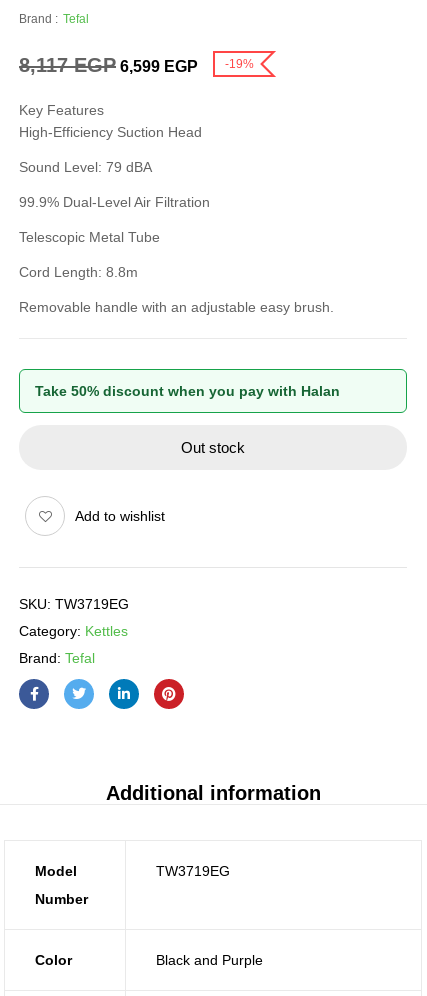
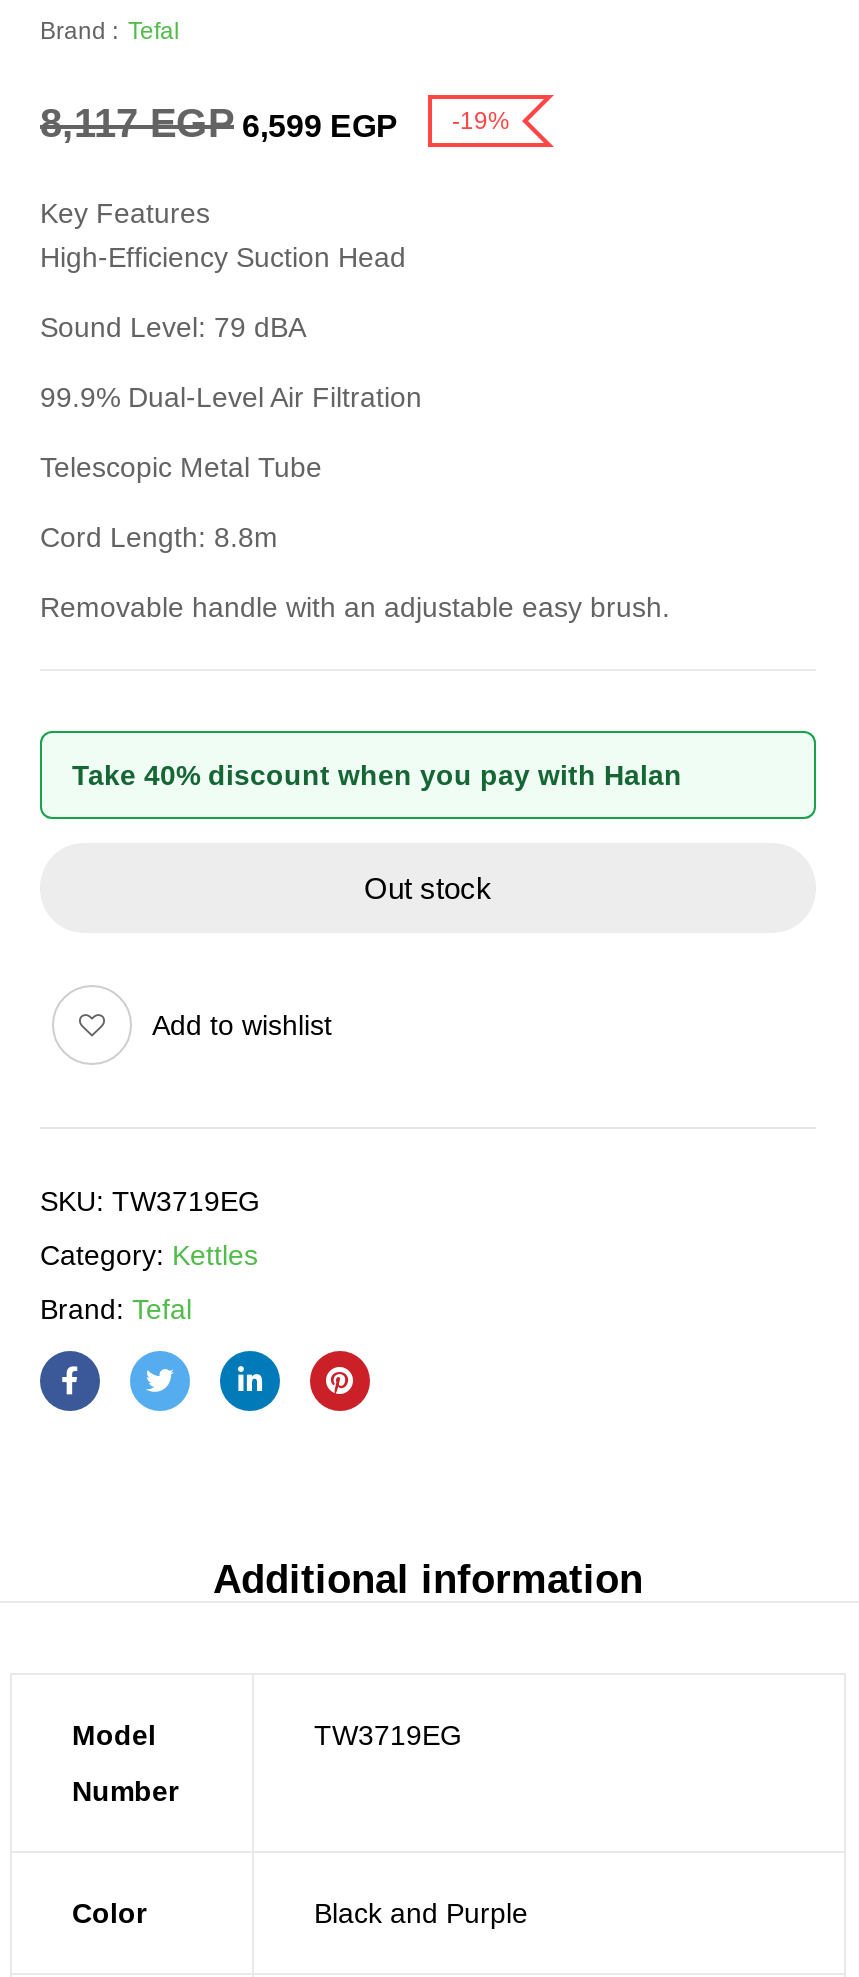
[35,383,340,399] Take 50% discount when you pay with Halan -> [72,759,682,791] Take 40% discount when you pay with Halan

